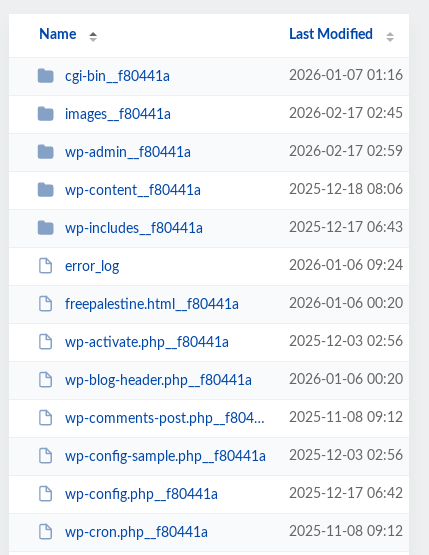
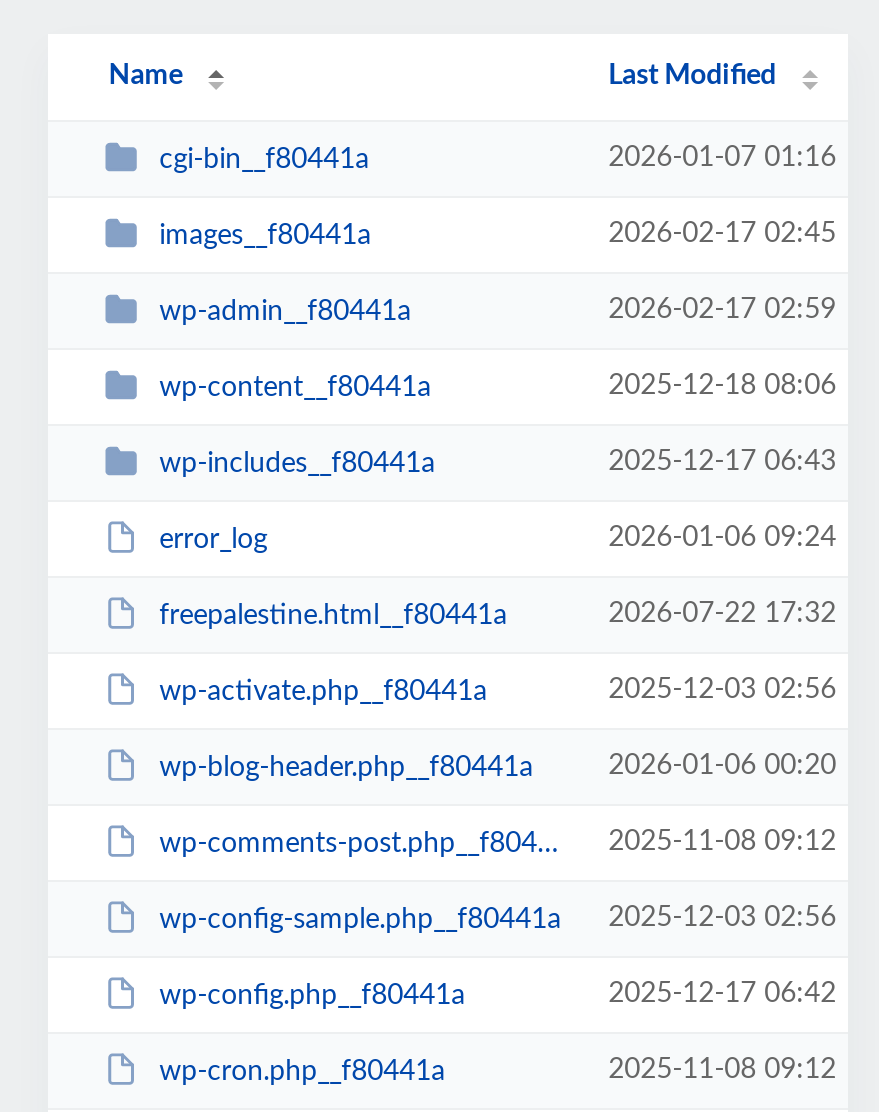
[289,297,403,311] 2026-01-06 00:20 -> [608,600,836,628] 2026-07-22 17:32

